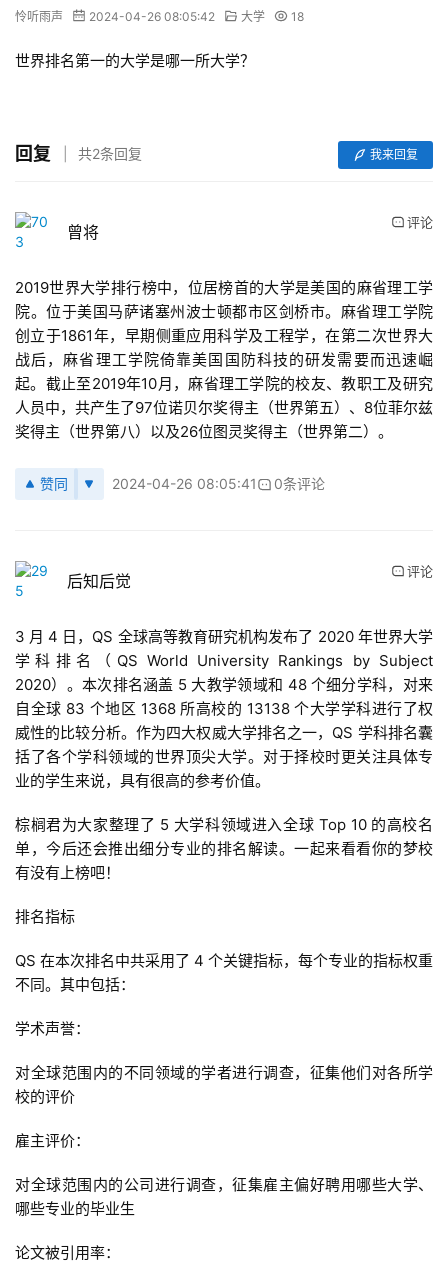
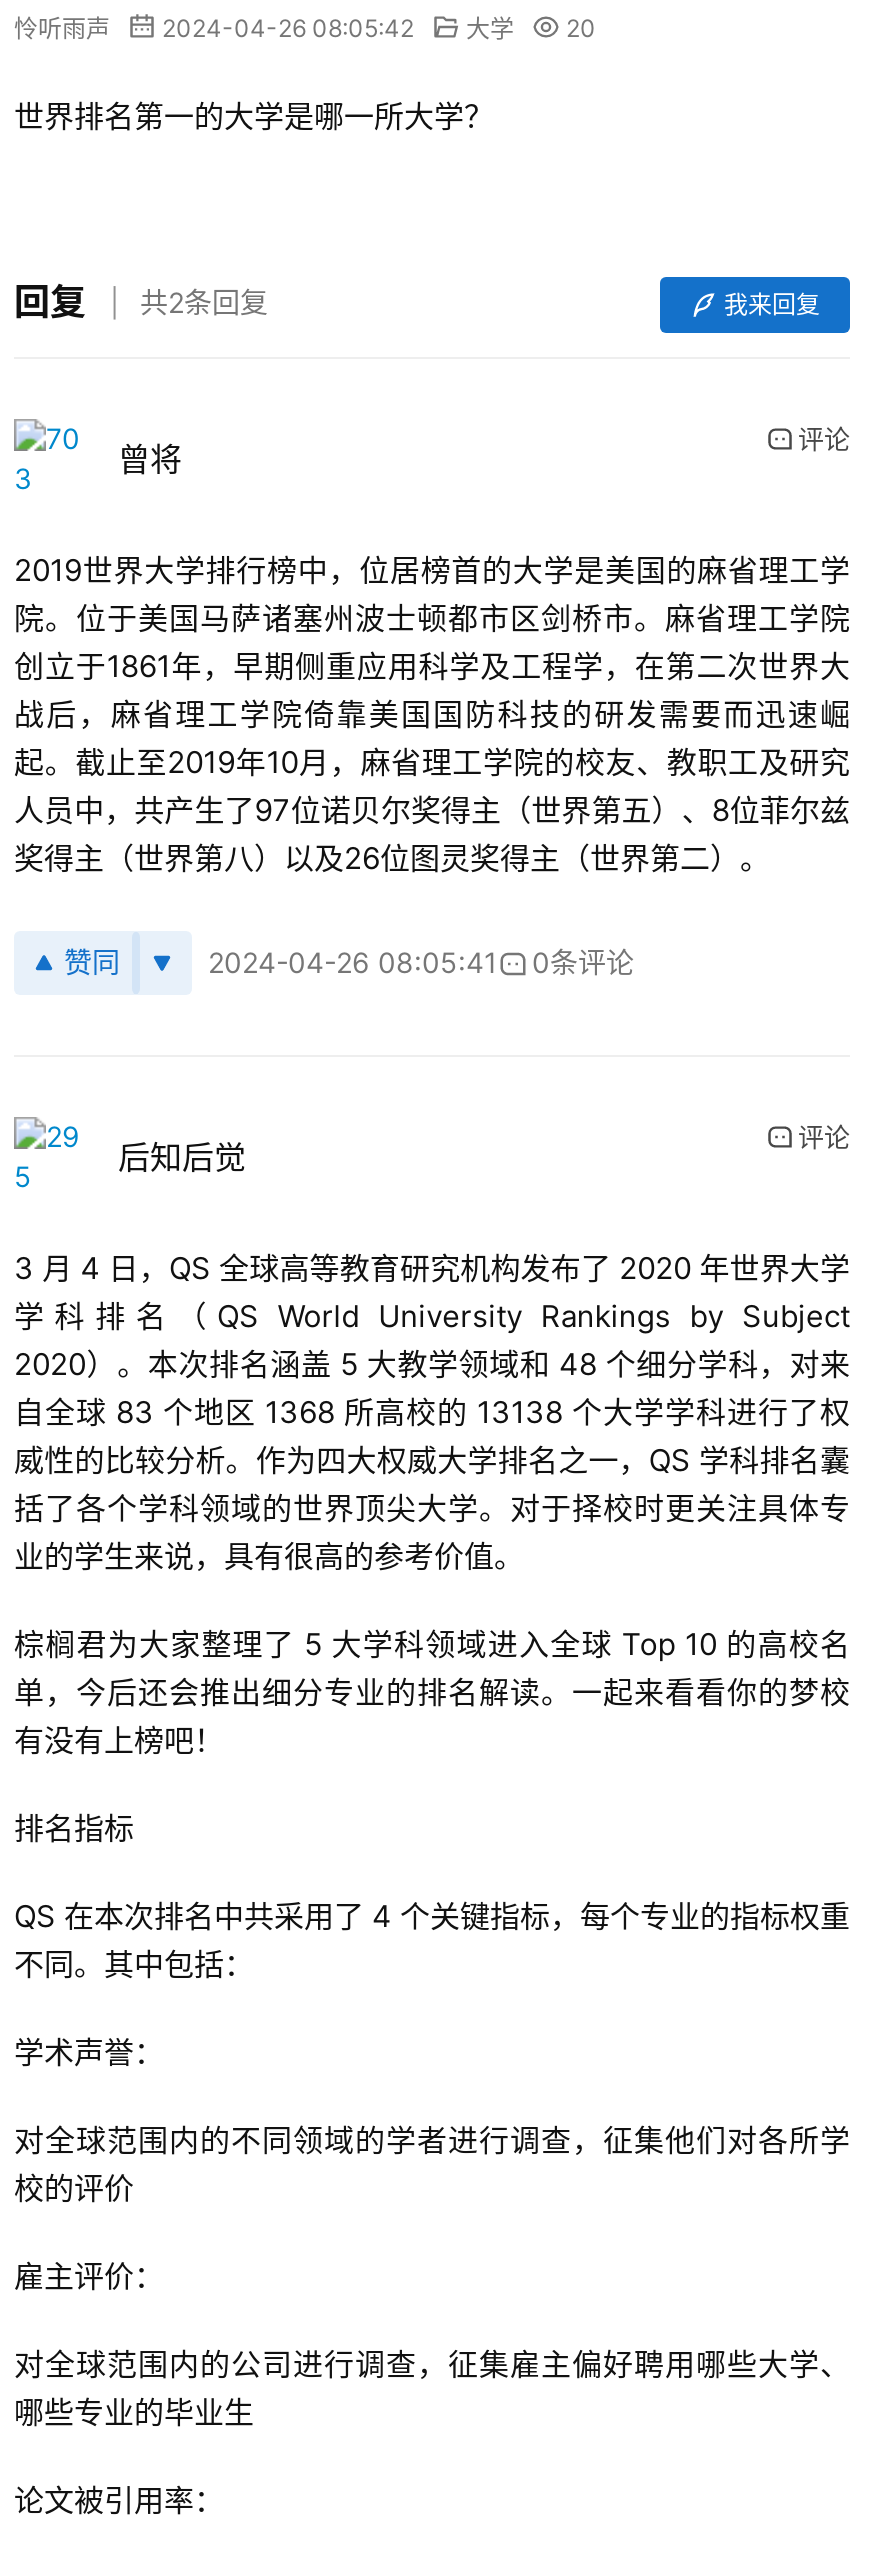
[15,9,304,24] 怜听雨声 2024-04-26 08:05:42 大学 18 -> [14,13,596,43] 怜听雨声 2024-04-26 08:05:42 大学 20

